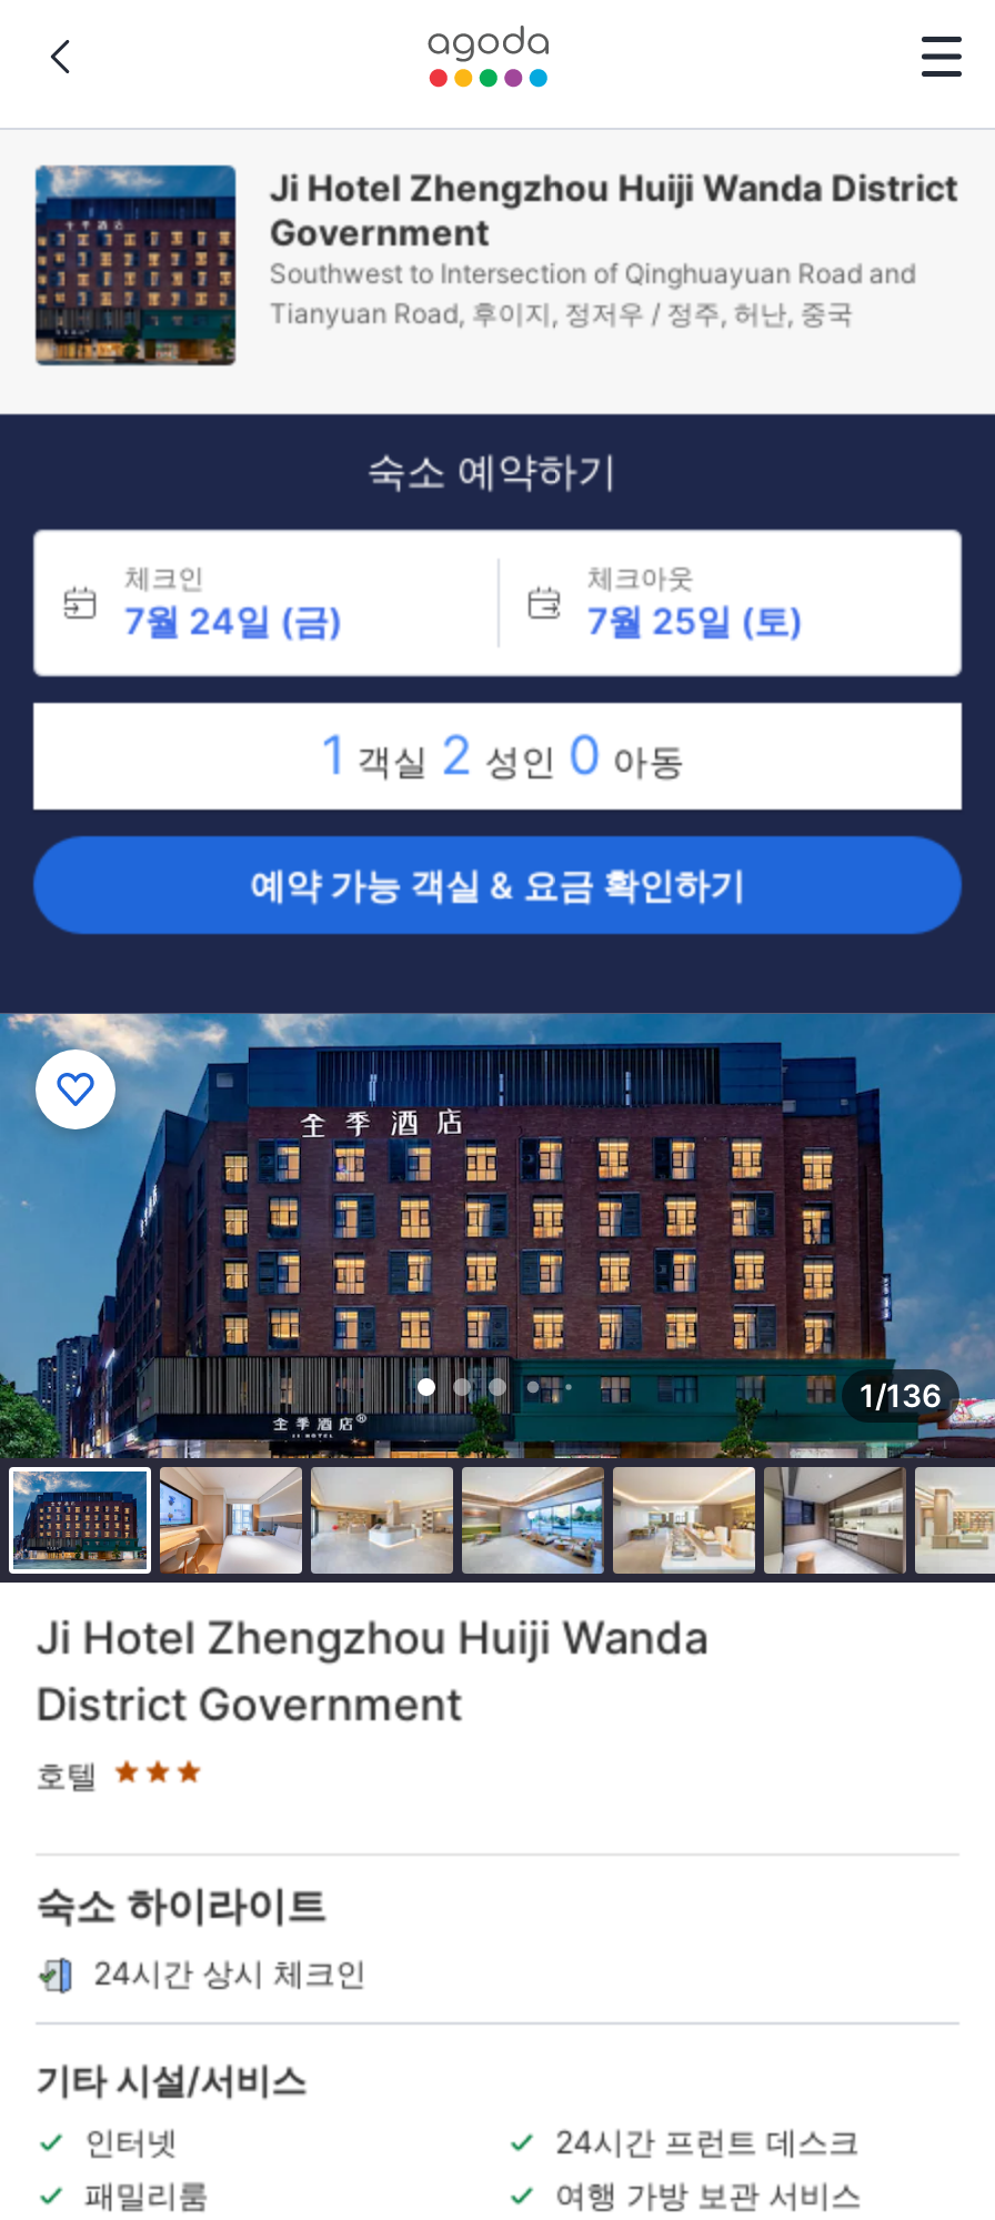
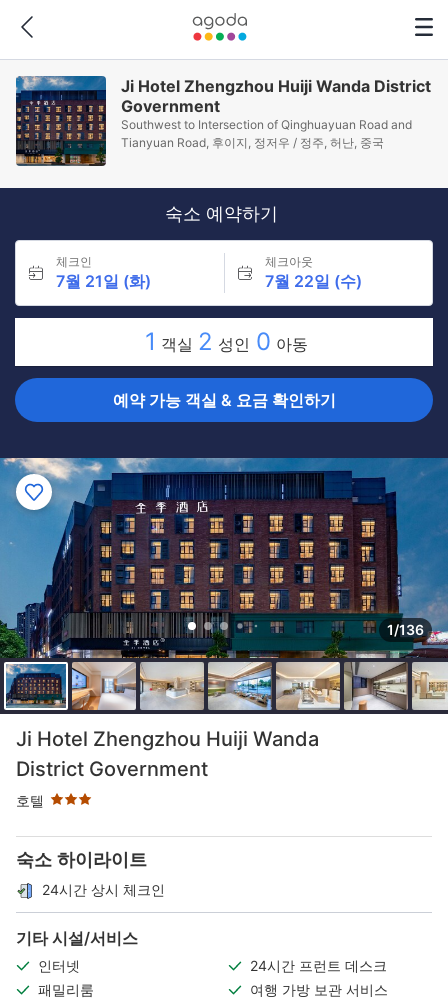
[124,599,342,643] 7월 24일 (금) -> [56,271,151,291] 7월 21일 (화)
[587,599,803,643] 7월 25일 (토) -> [264,271,361,291] 7월 22일 (수)

